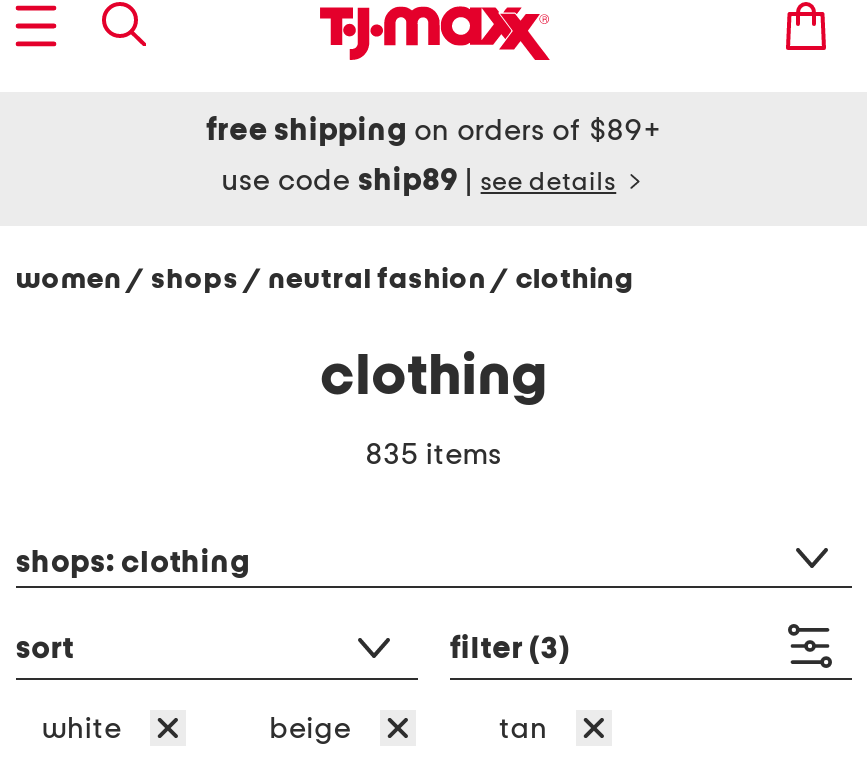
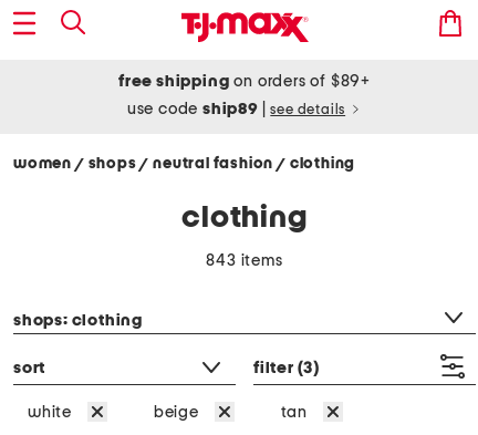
[366,440,502,470] 835 items -> [206,252,283,269] 843 items

